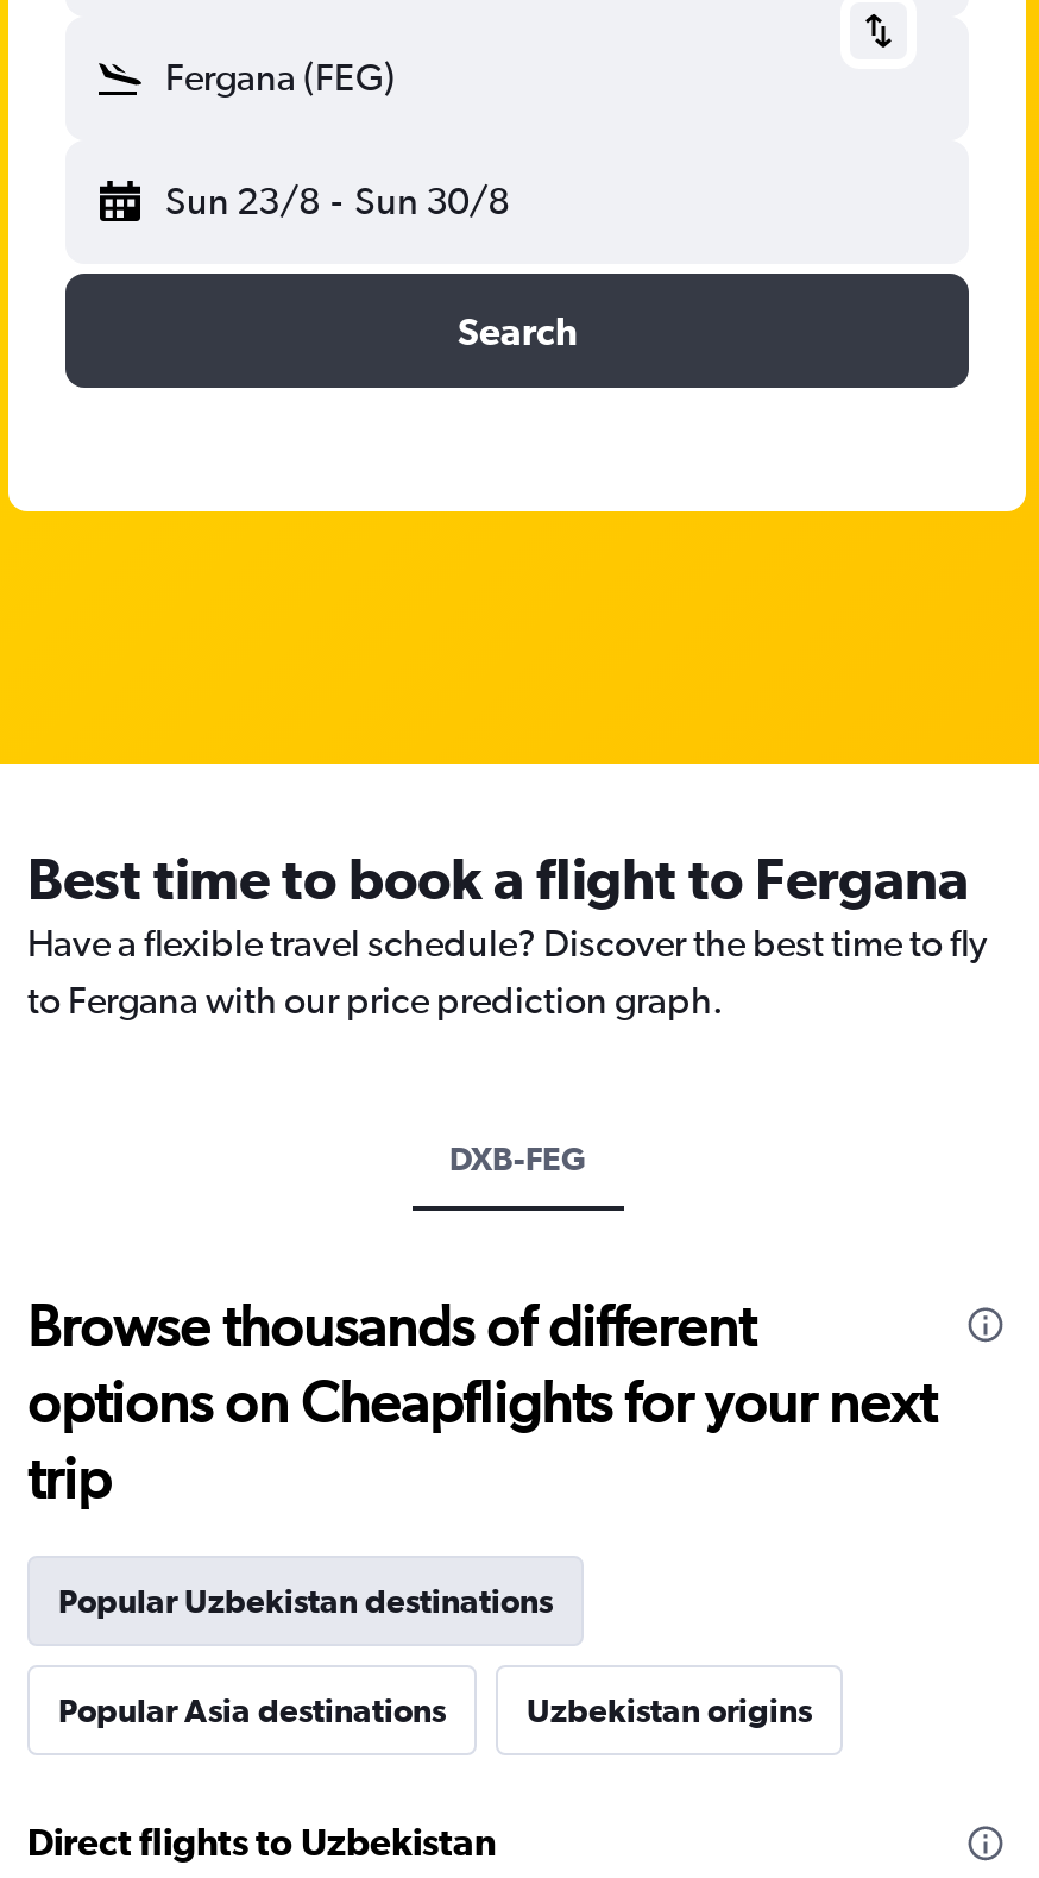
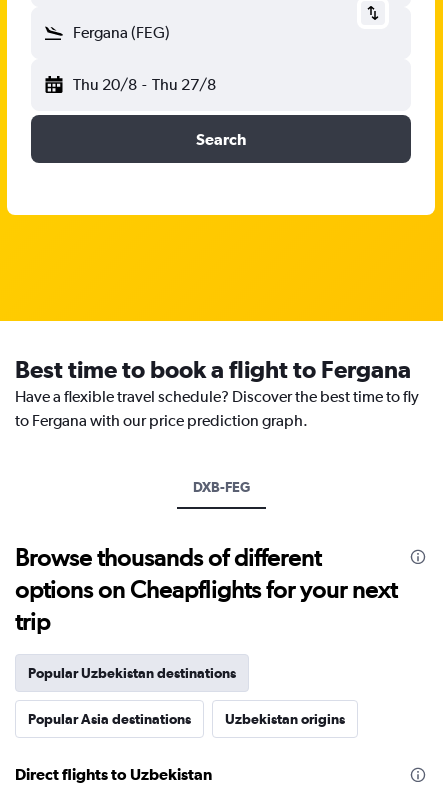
[165,178,509,224] Sun 23/8 - Sun 30/8 -> [73,75,216,94] Thu 20/8 - Thu 27/8

